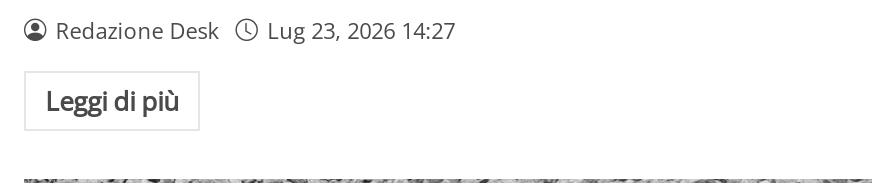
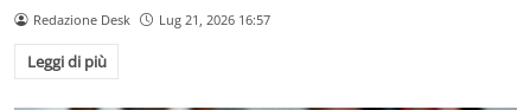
[56,14,455,44] Redazione Desk Lug 23, 2026 14:27 -> [33,10,270,28] Redazione Desk Lug 21, 2026 16:57

